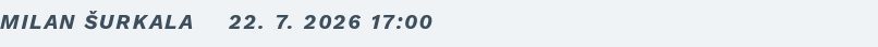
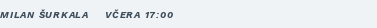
[0,10,434,33] MILAN ŠURKALA 22. 7. 2026 17:00 -> [0,9,173,20] MILAN ŠURKALA VČERA 17:00

